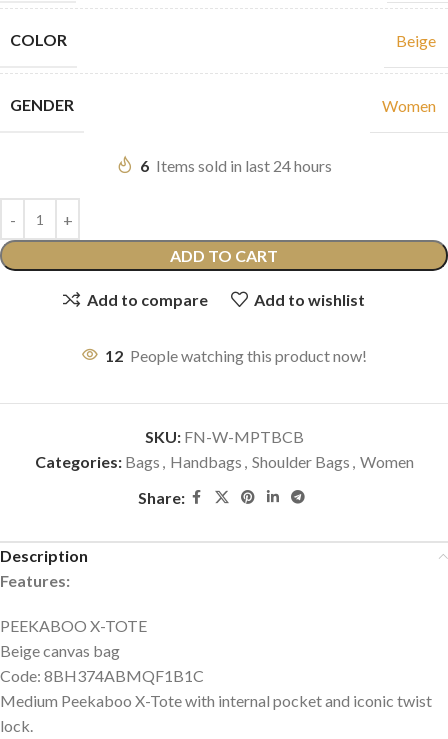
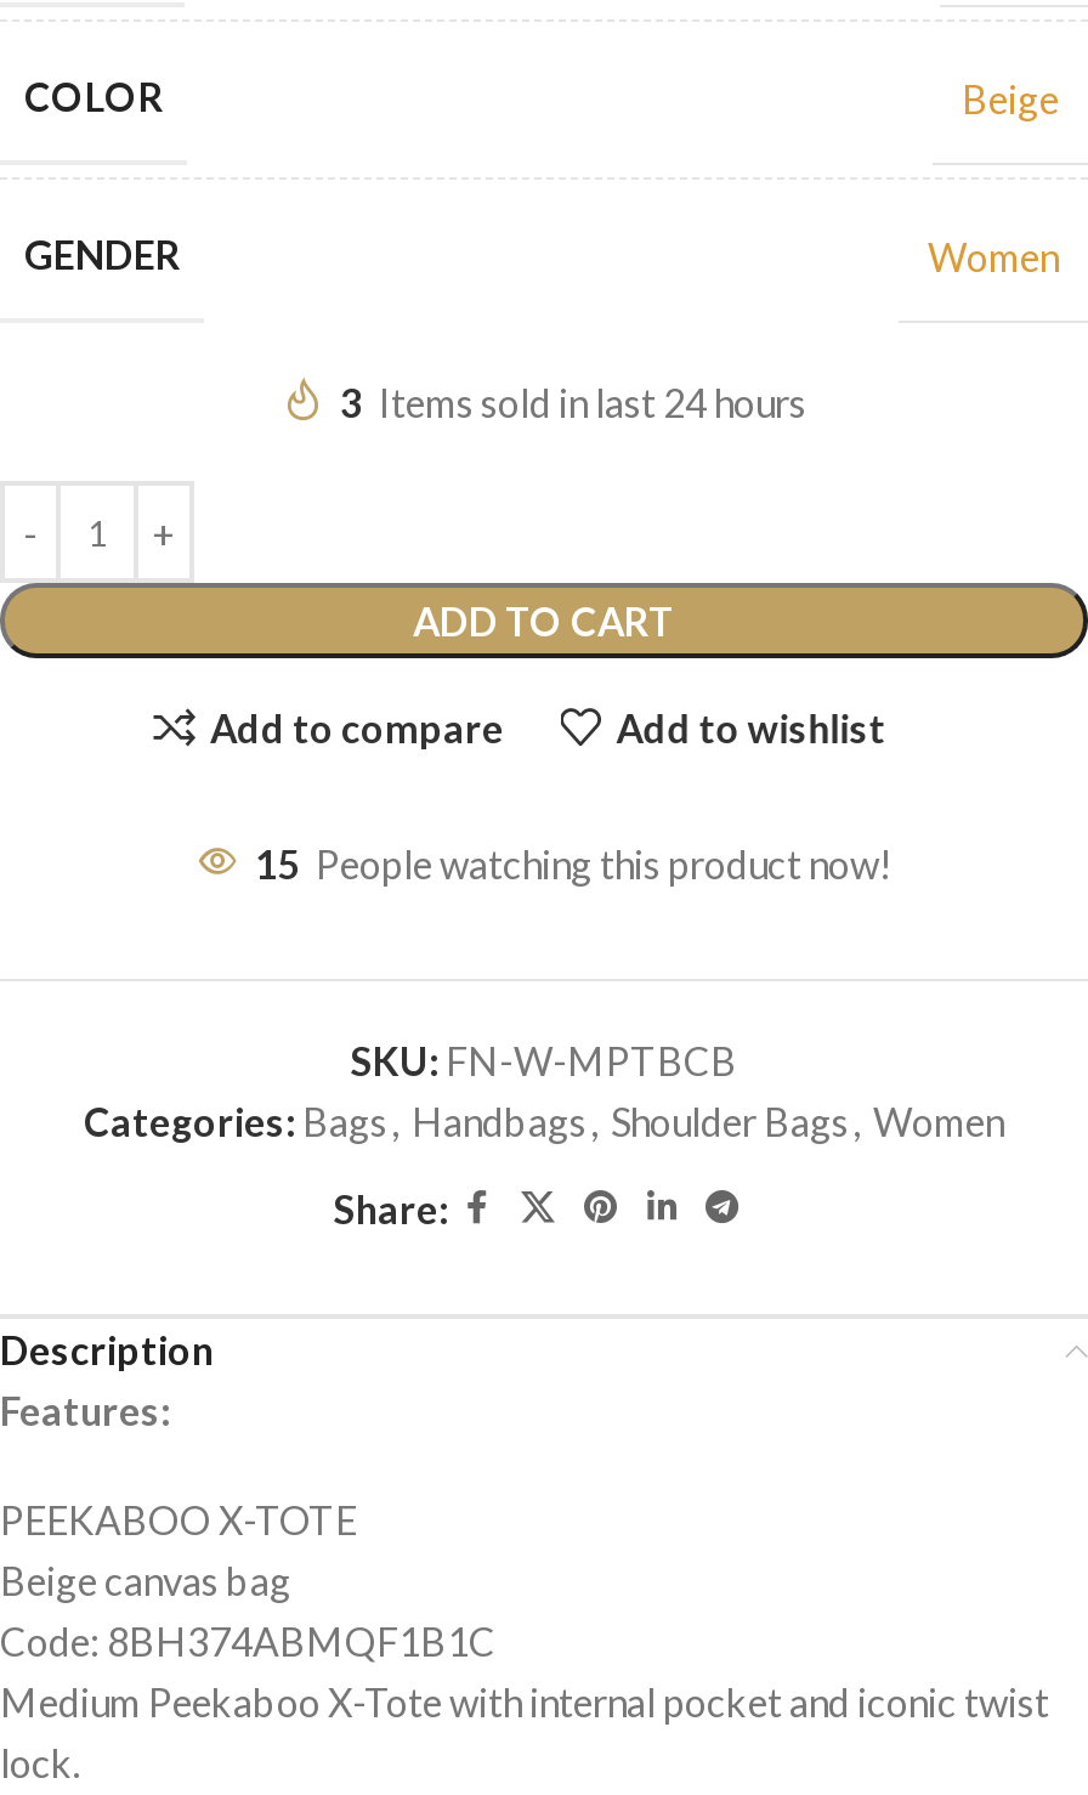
[140,156,332,175] 6 Items sold in last 24 hours -> [340,380,806,426] 3 Items sold in last 24 hours
[105,346,367,365] 12 People watching this product now! -> [255,841,891,887] 15 People watching this product now!

